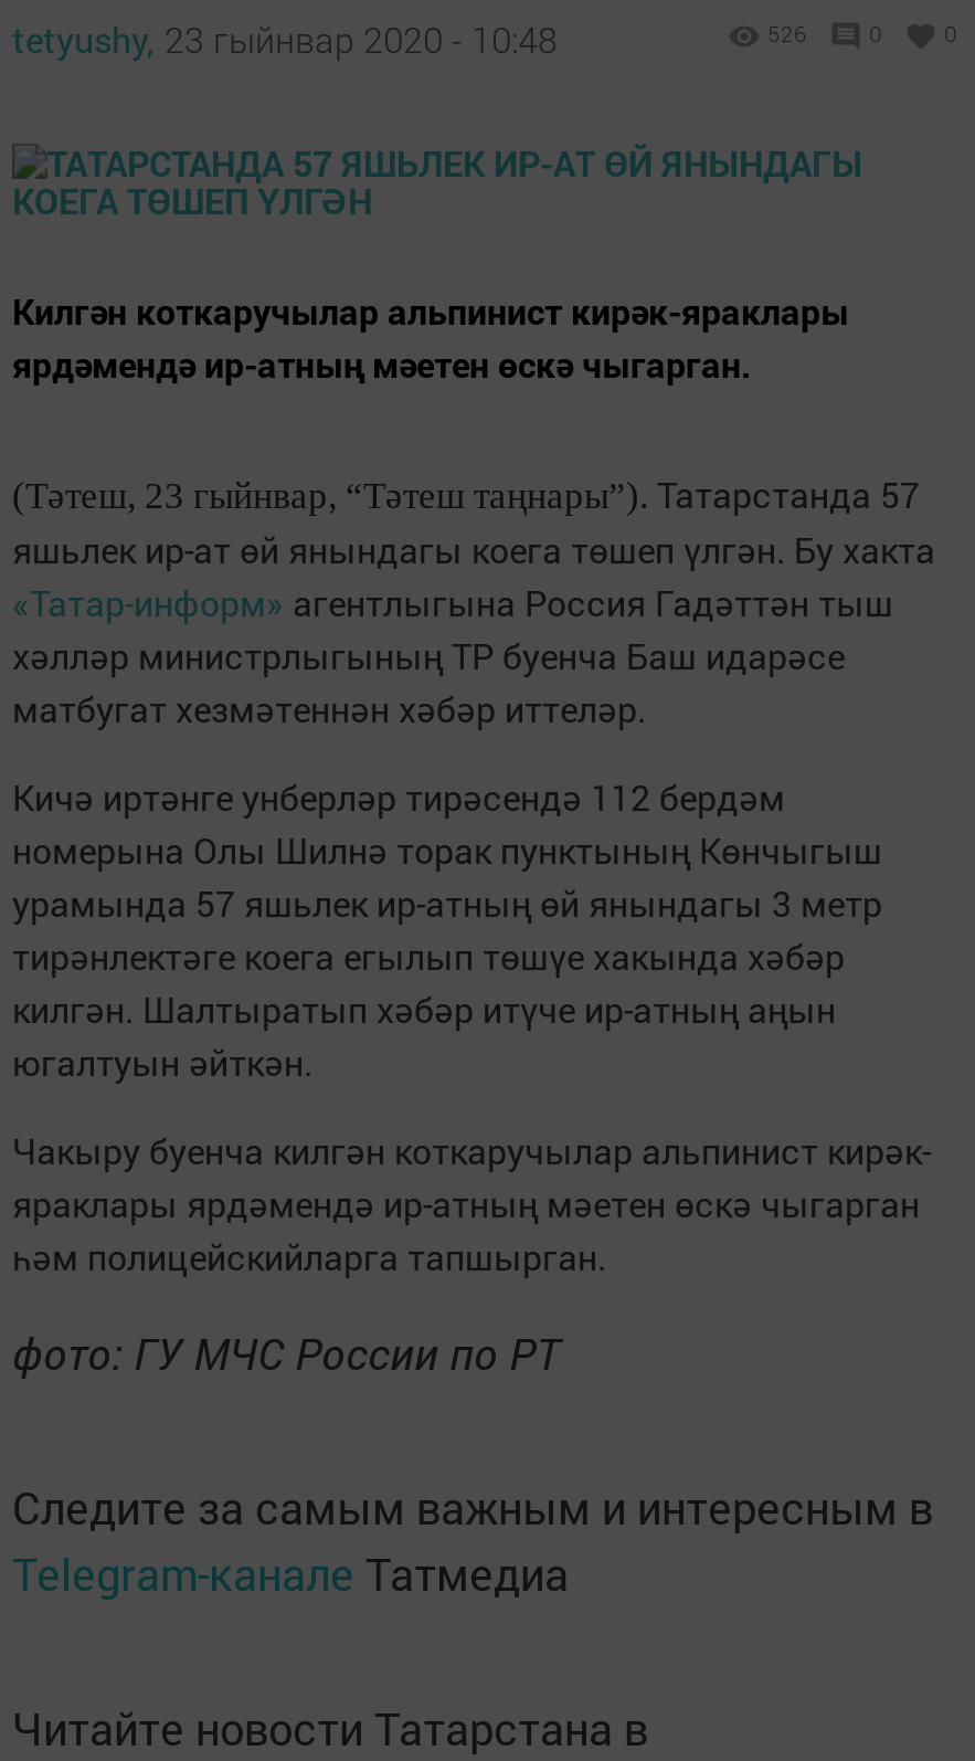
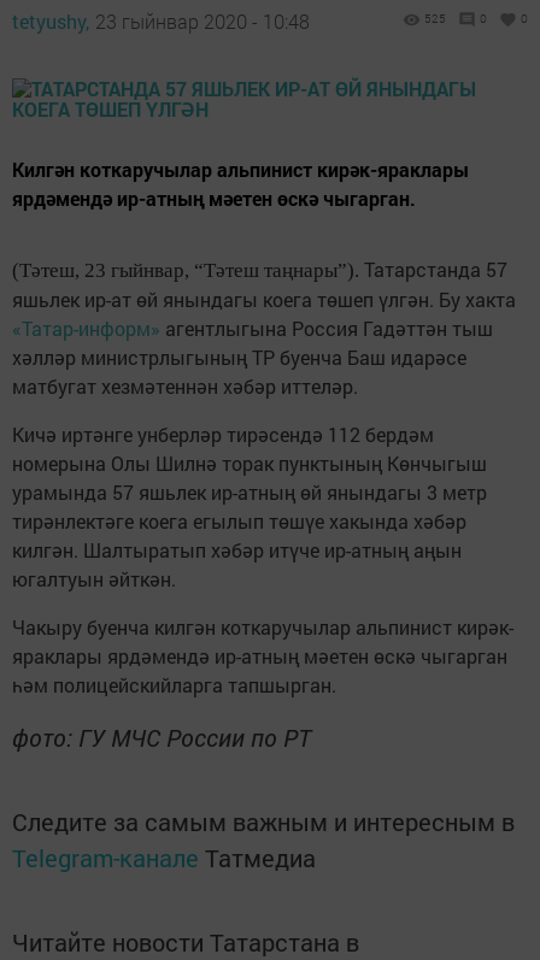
[767,21,807,49] 526 -> [424,11,446,27] 525

